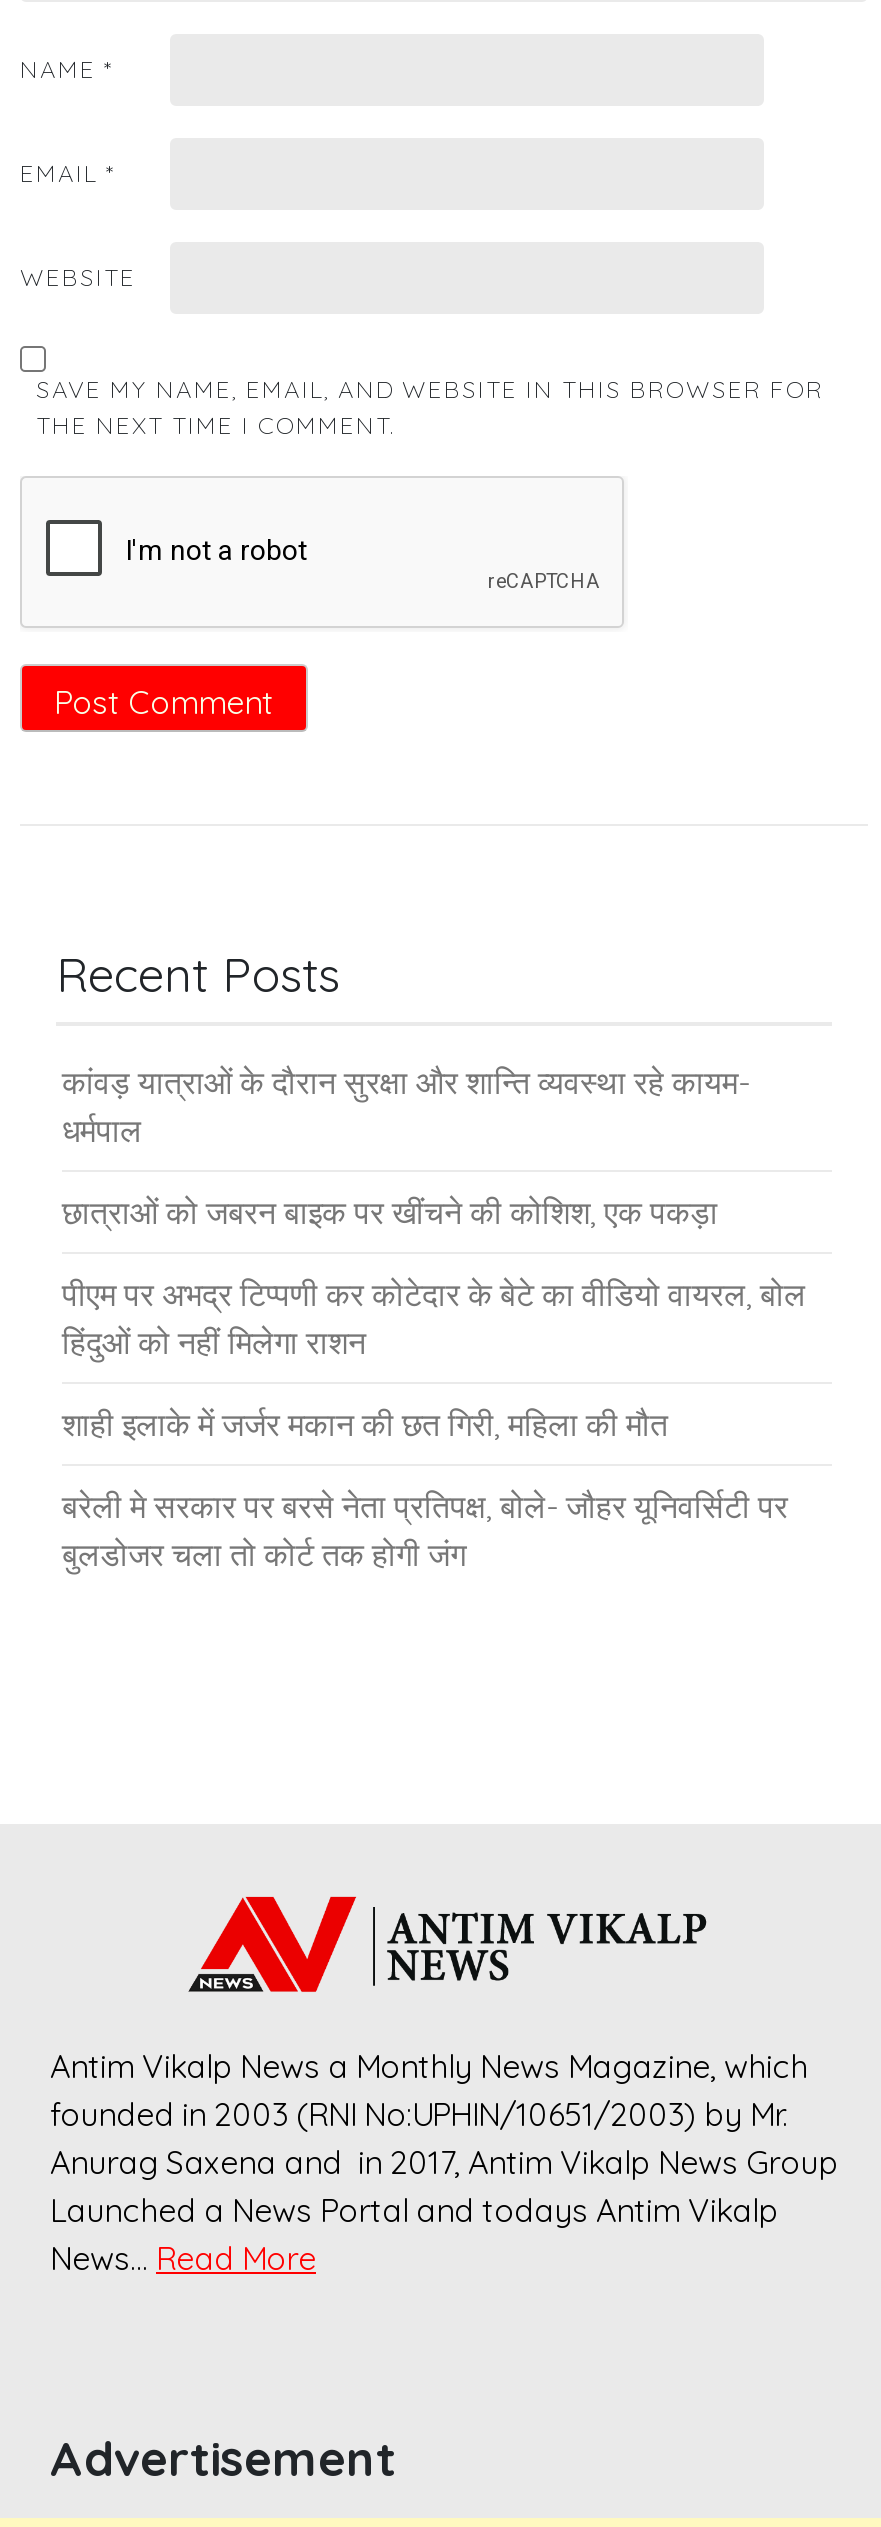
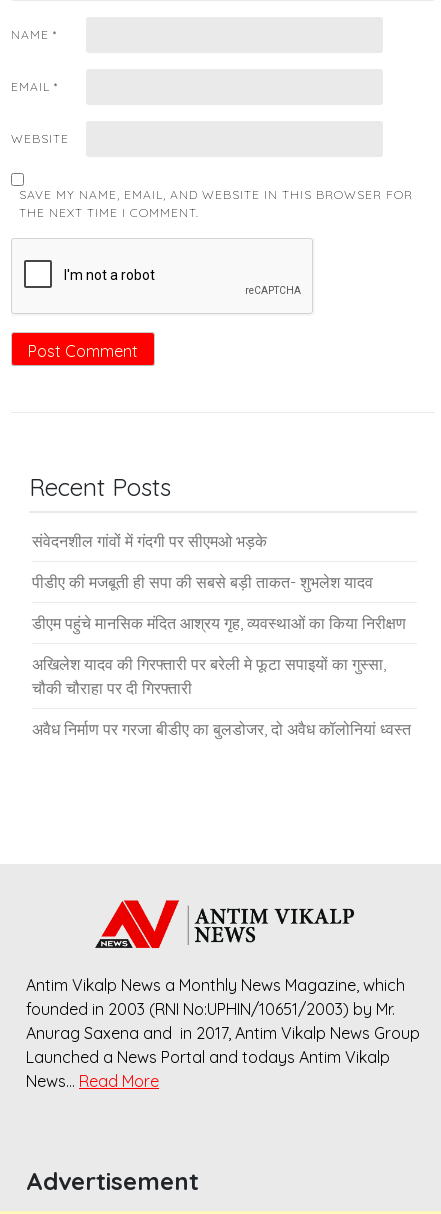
[62,1062,750,1150] कांवड़ यात्राओं के दौरान सुरक्षा और शान्ति व्यवस्था रहे कायम- | धर्मपाल -> [32,531,267,551] संवेदनशील गांवों में गंदगी पर सीएमओ भड़के
[62,1192,718,1232] छात्राओं को जबरन बाइक पर खींचने की कोशिश, एक पकड़ा -> [32,572,373,592] पीडीए की मजबूती ही सपा की सबसे बड़ी ताकत- शुभलेश यादव
[62,1274,806,1362] पीएम पर अभद्र टिप्पणी कर कोटेदार के बेटे का वीडियो वायरल, बोल | हिंदुओं को नहीं मिलेगा राशन -> [32,613,406,633] डीएम पहुंचे मानसिक मंदित आश्रय गृह, व्यवस्थाओं का किया निरीक्षण
[62,1404,668,1444] शाही इलाके में जर्जर मकान की छत गिरी, महिला की मौत -> [32,654,386,698] अखिलेश यादव की गिरफ्तारी पर बरेली मे फूटा सपाइयों का गुस्सा, | चौकी चौराहा पर दी गिरफ्तारी
[62,1486,788,1574] बरेली मे सरकार पर बरसे नेता प्रतिपक्ष, बोले- जौहर यूनिवर्सिटी पर | बुलडोजर चला तो कोर्ट तक होगी जंग -> [32,719,411,739] अवैध निर्माण पर गरजा बीडीए का बुलडोजर, दो अवैध कॉलोनियां ध्वस्त

